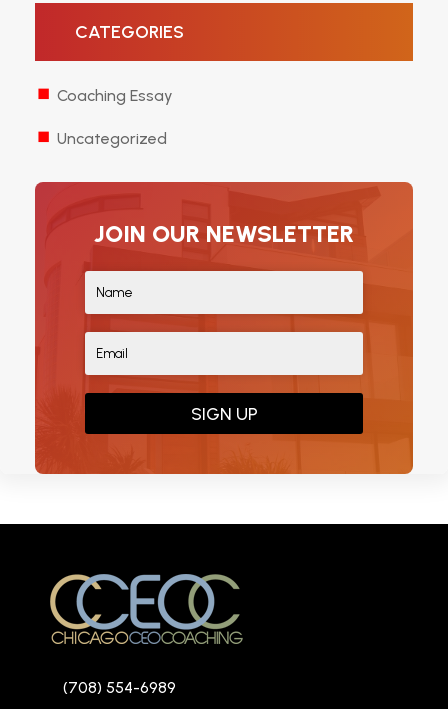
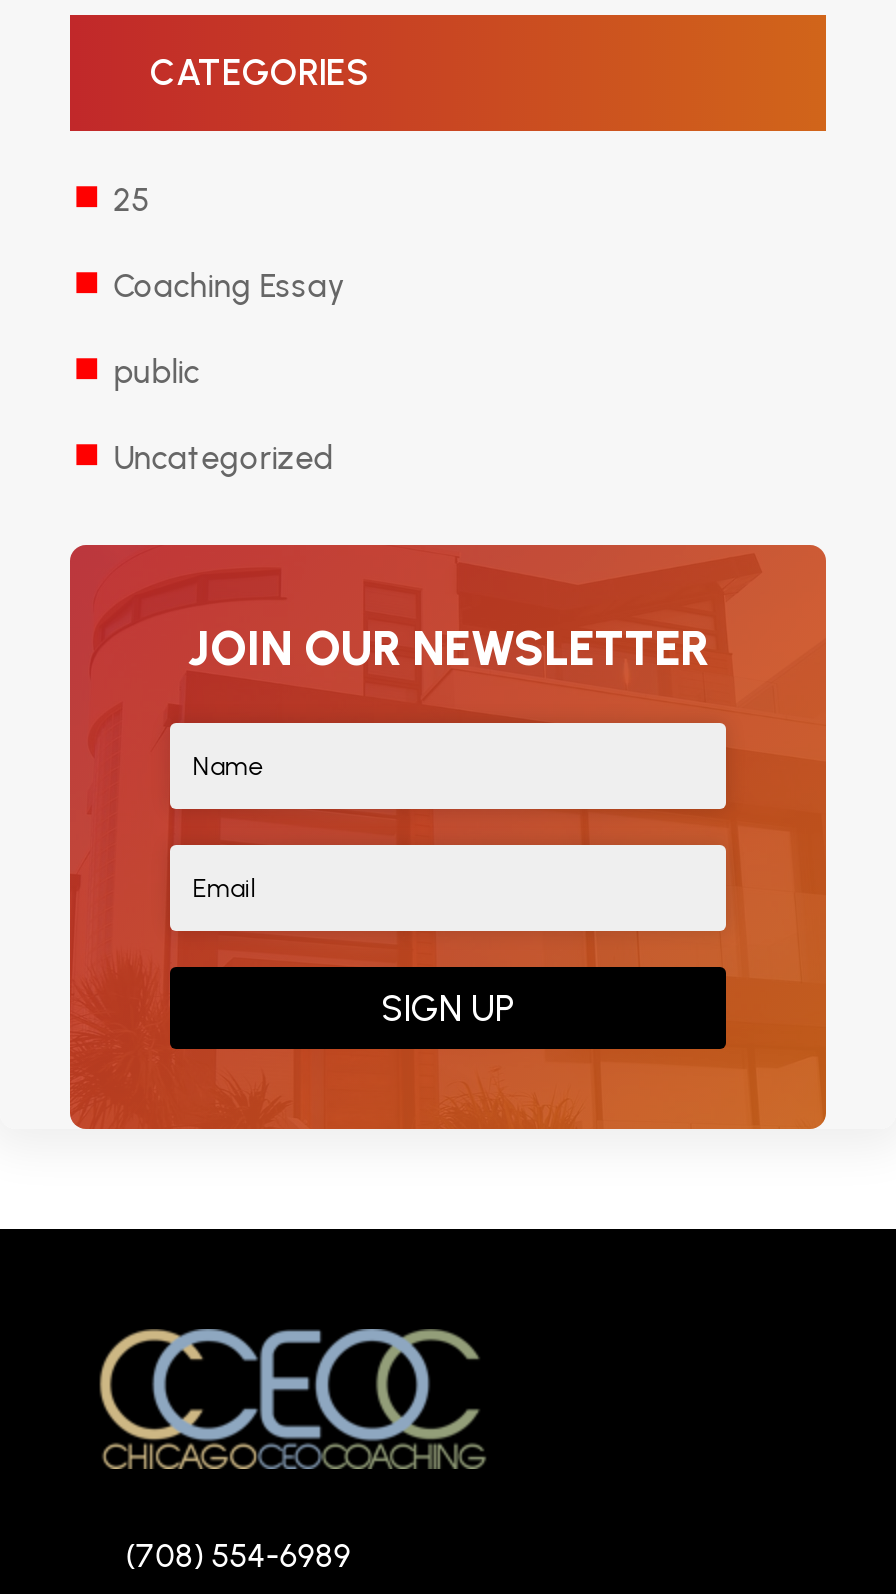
none -> [114,181,150,219] 25
none -> [114,353,200,391] public

